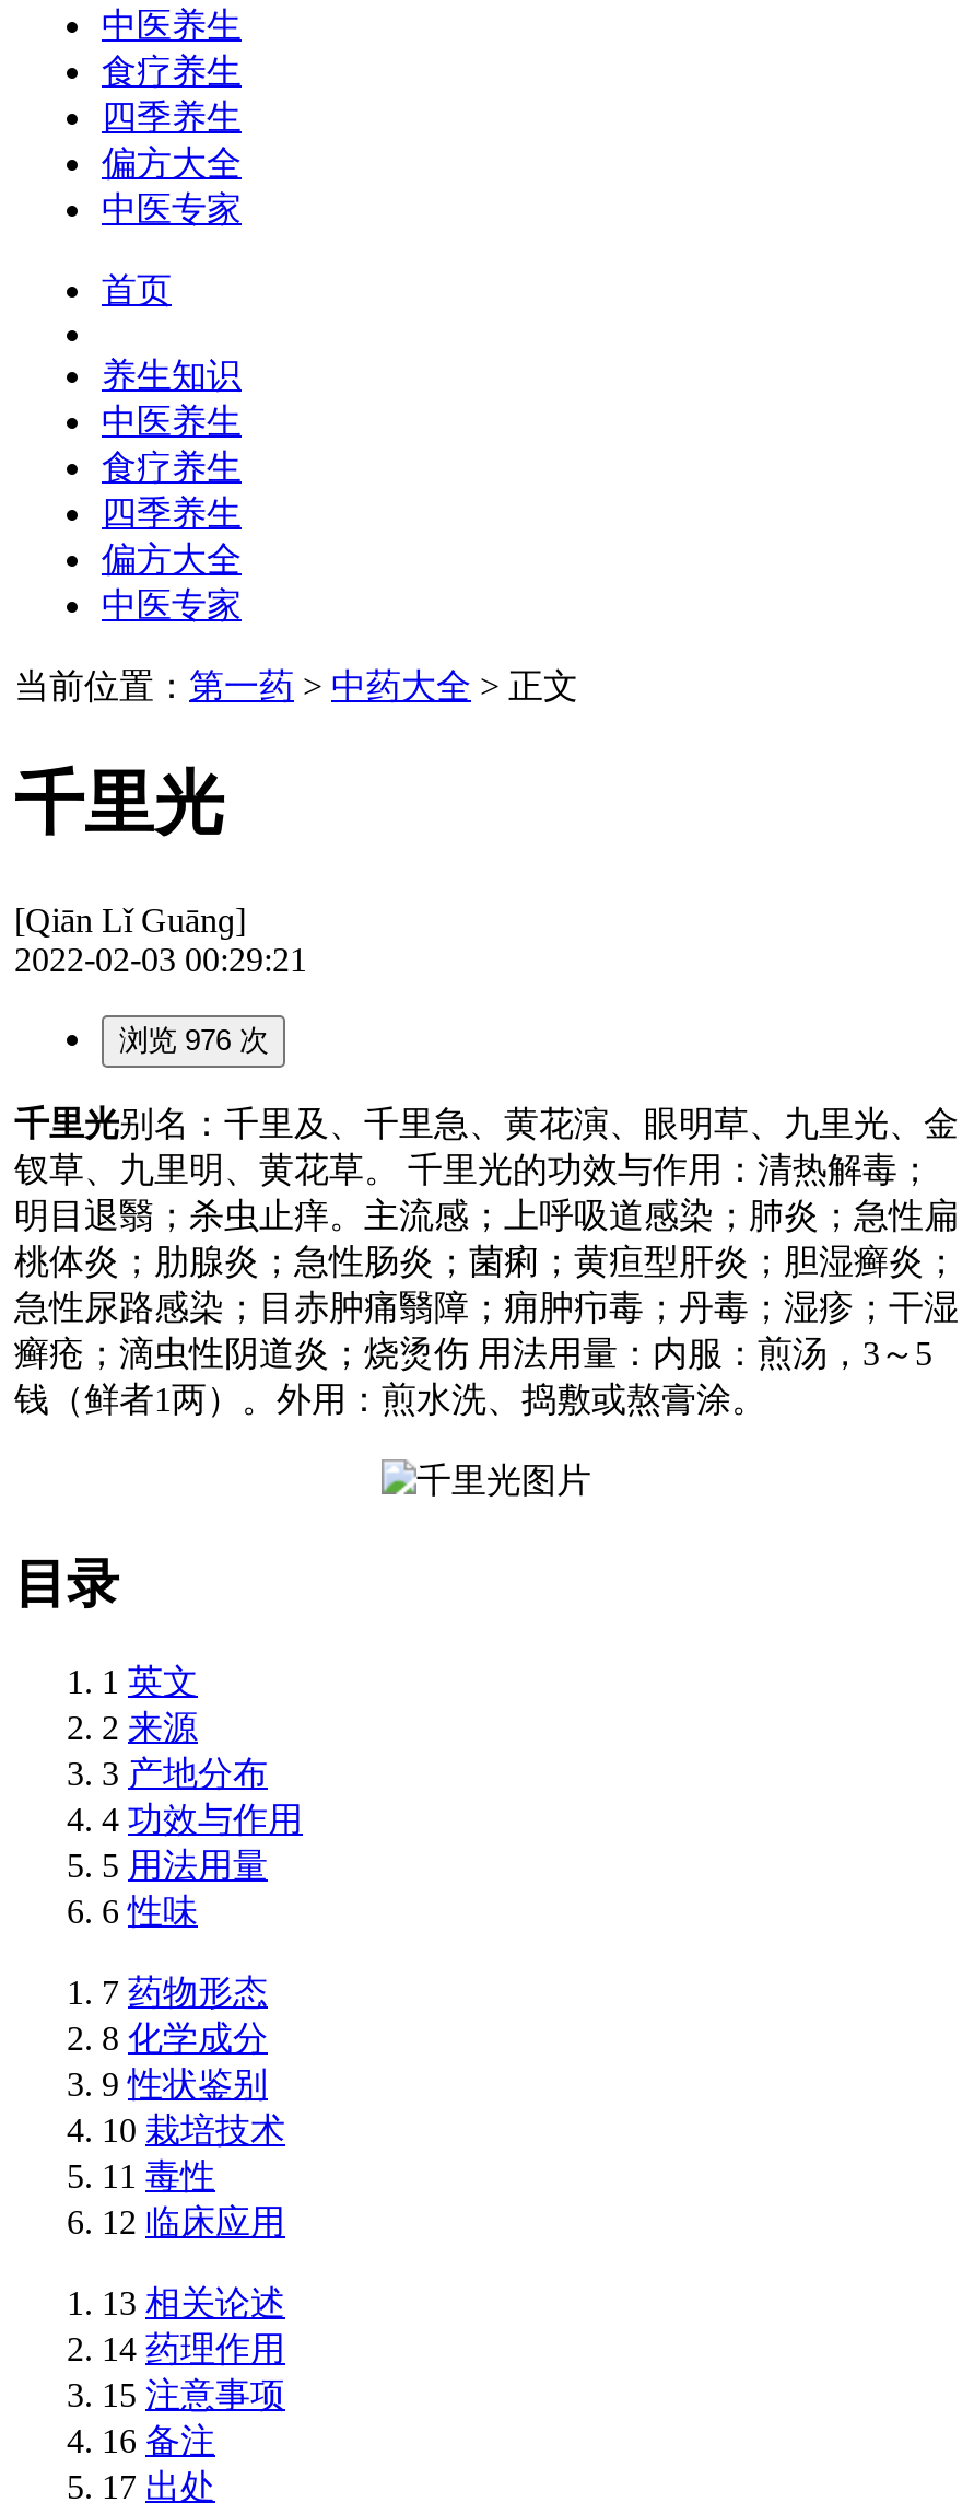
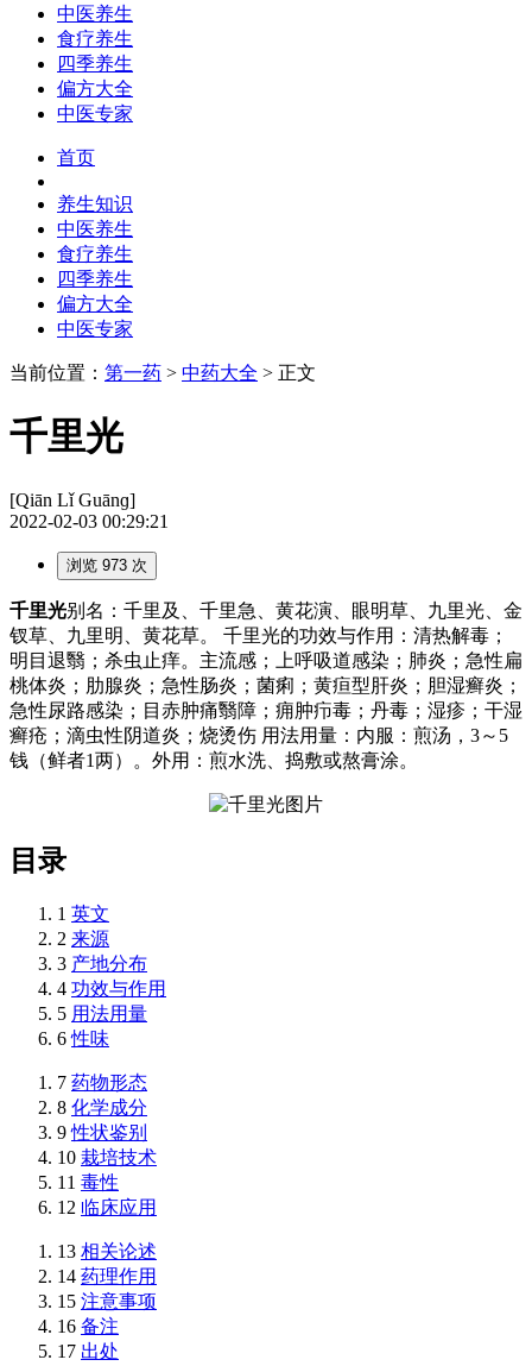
[119,1023,268,1056] 浏览 976 次 -> [66,556,147,574] 浏览 973 次

